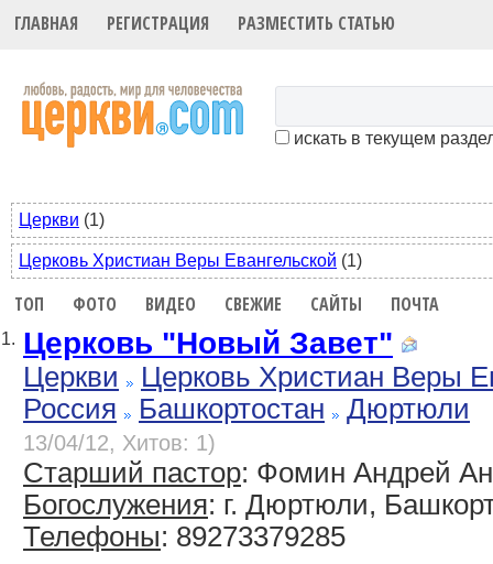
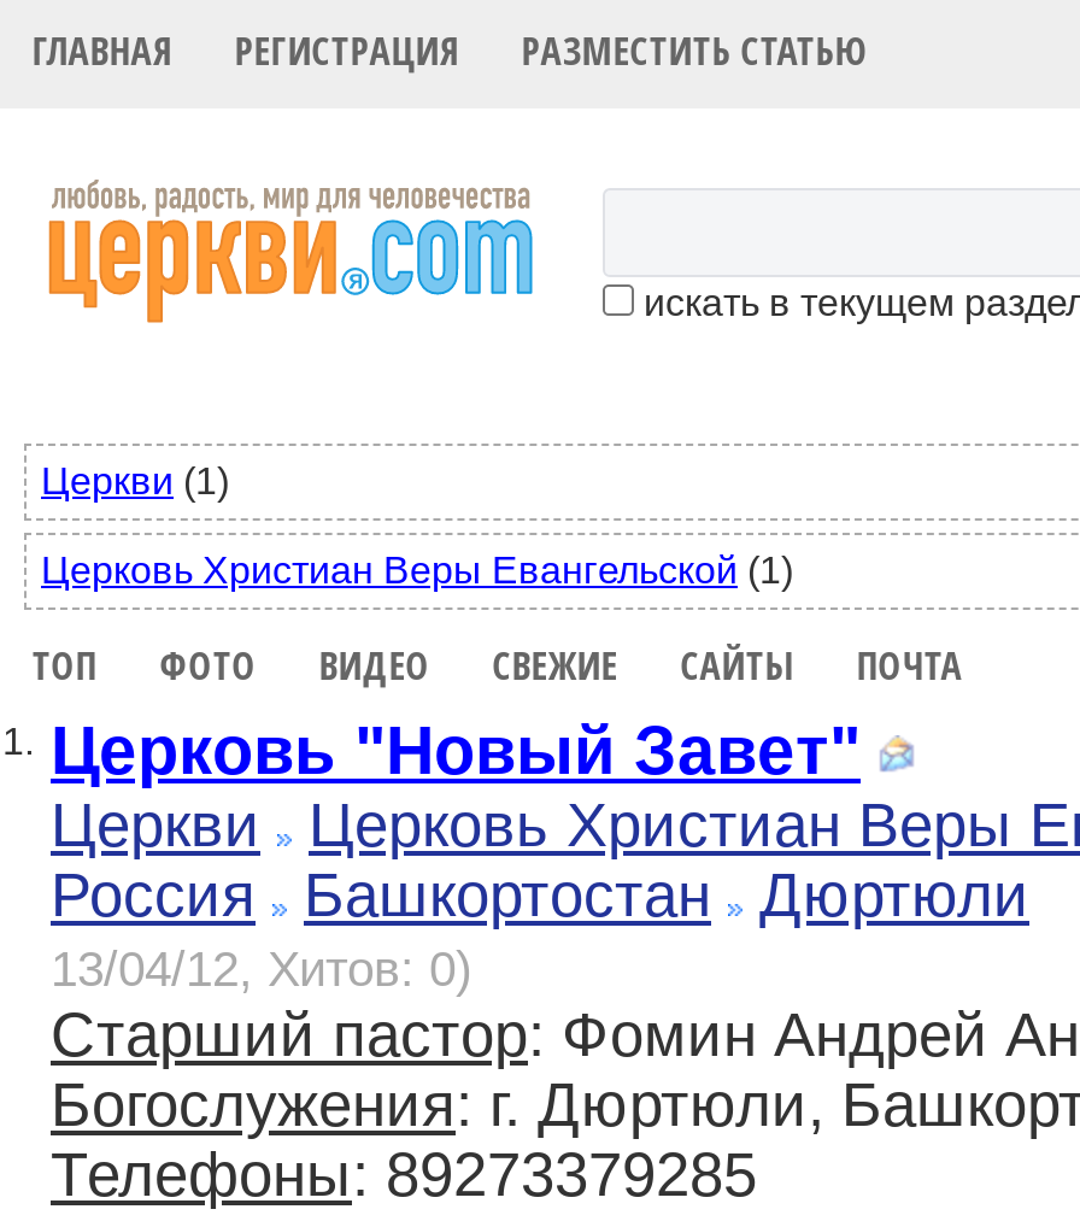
[23,430,216,455] 13/04/12, Хитов: 1) -> [51,941,472,997] 13/04/12, Хитов: 0)

